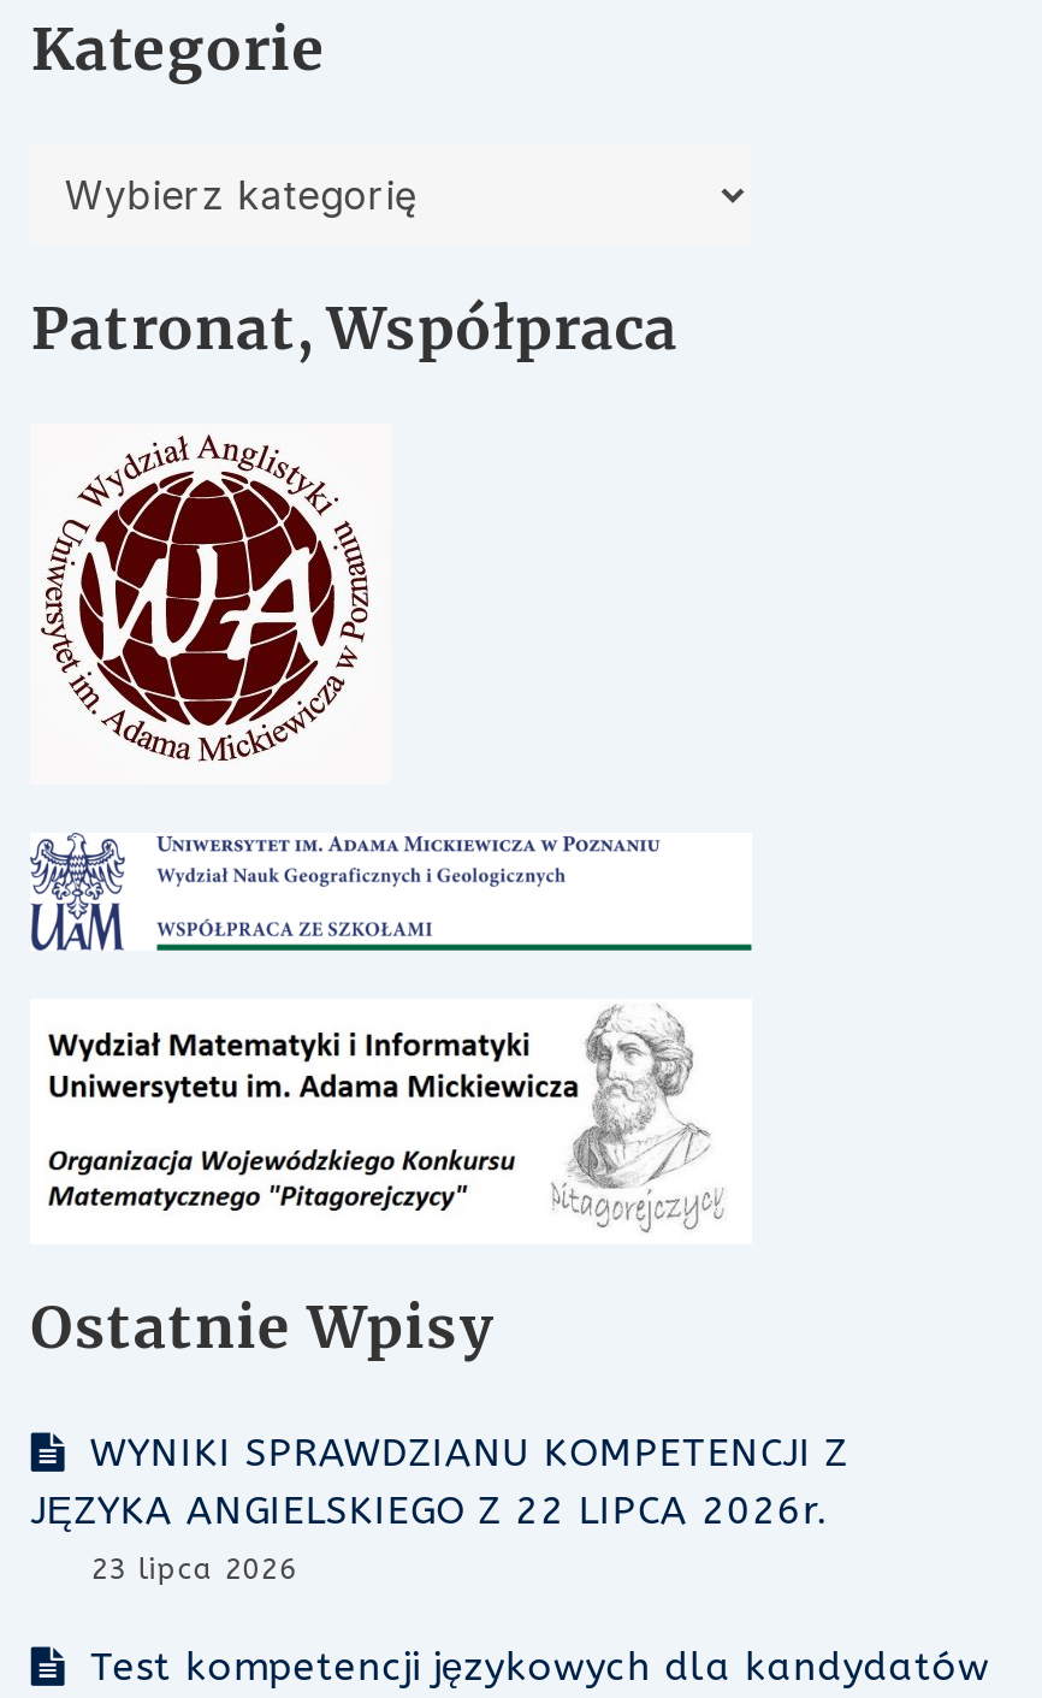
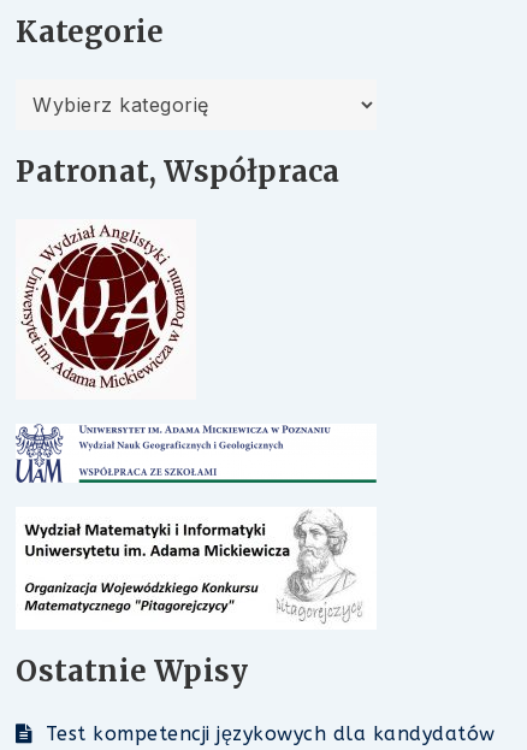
[31,1429,848,1586] WYNIKI SPRAWDZIANU KOMPETENCJI Z | JĘZYKA ANGIELSKIEGO Z 22 LIPCA 2026r. | 23 lipca 2026 -> none

